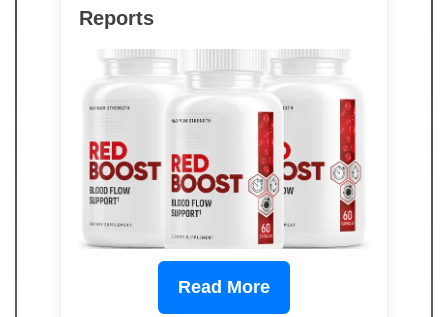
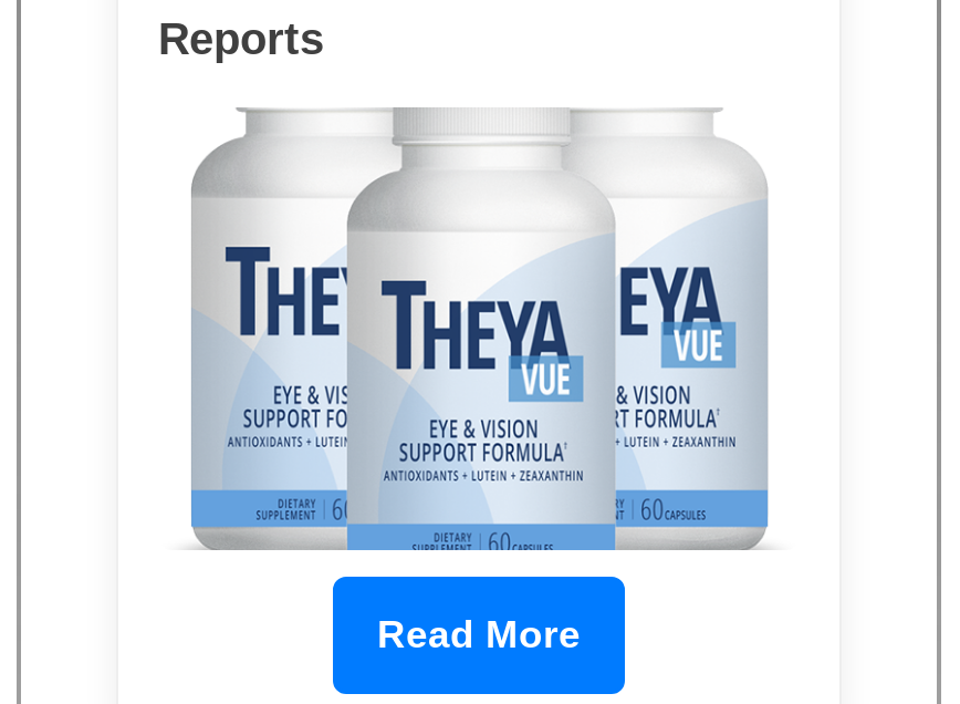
[86,50,362,249] [image] -> [178,107,782,552] [image]

